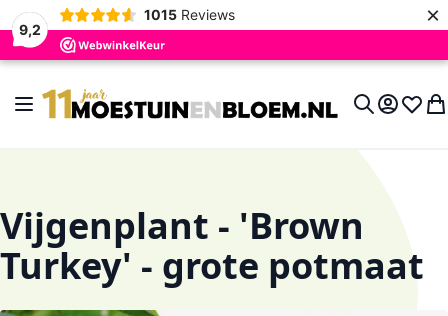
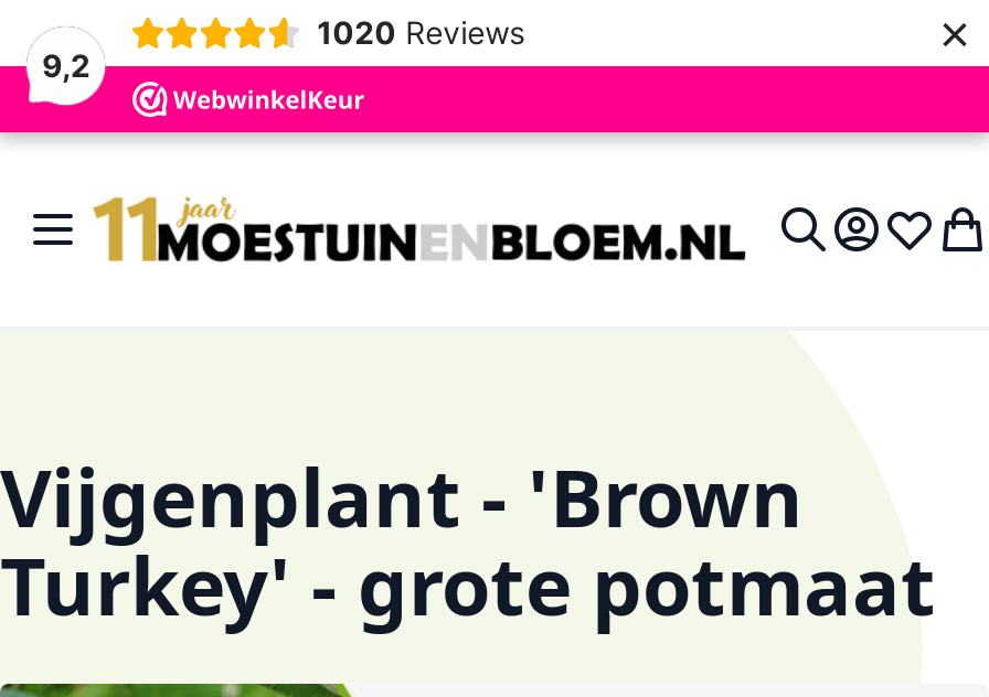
[144,6,235,23] 1015 Reviews -> [317,13,525,51] 1020 Reviews

